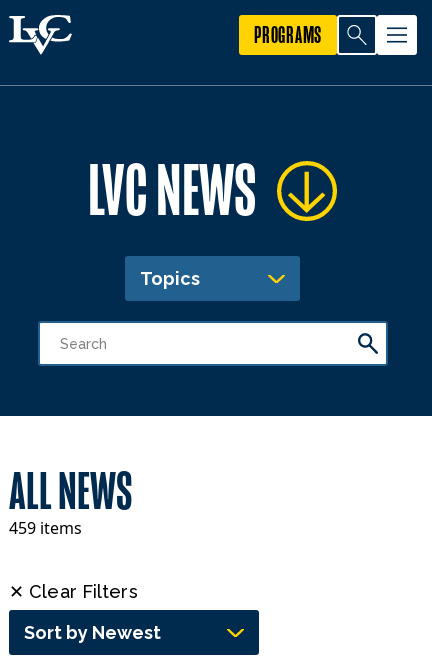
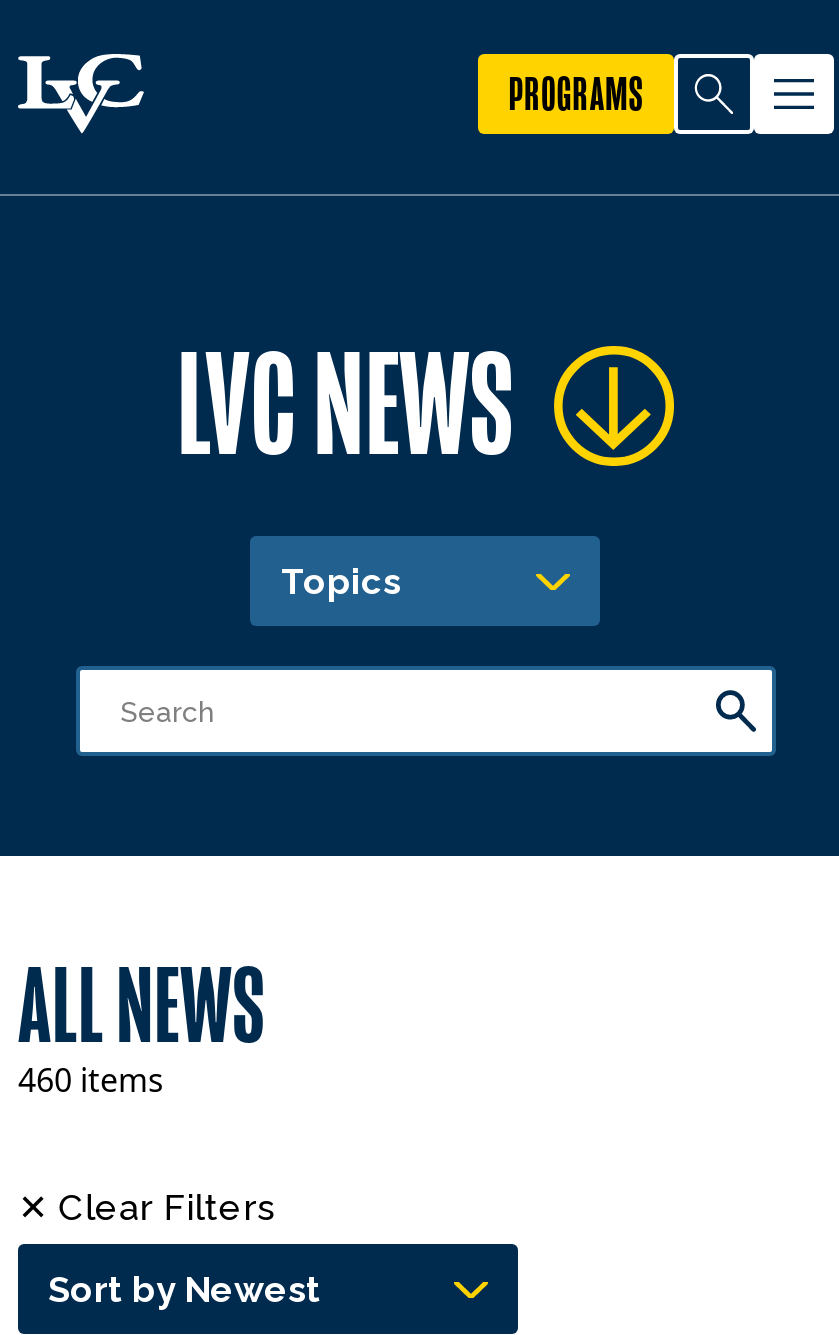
[9,517,82,539] 459 items -> [18,1058,164,1102] 460 items

